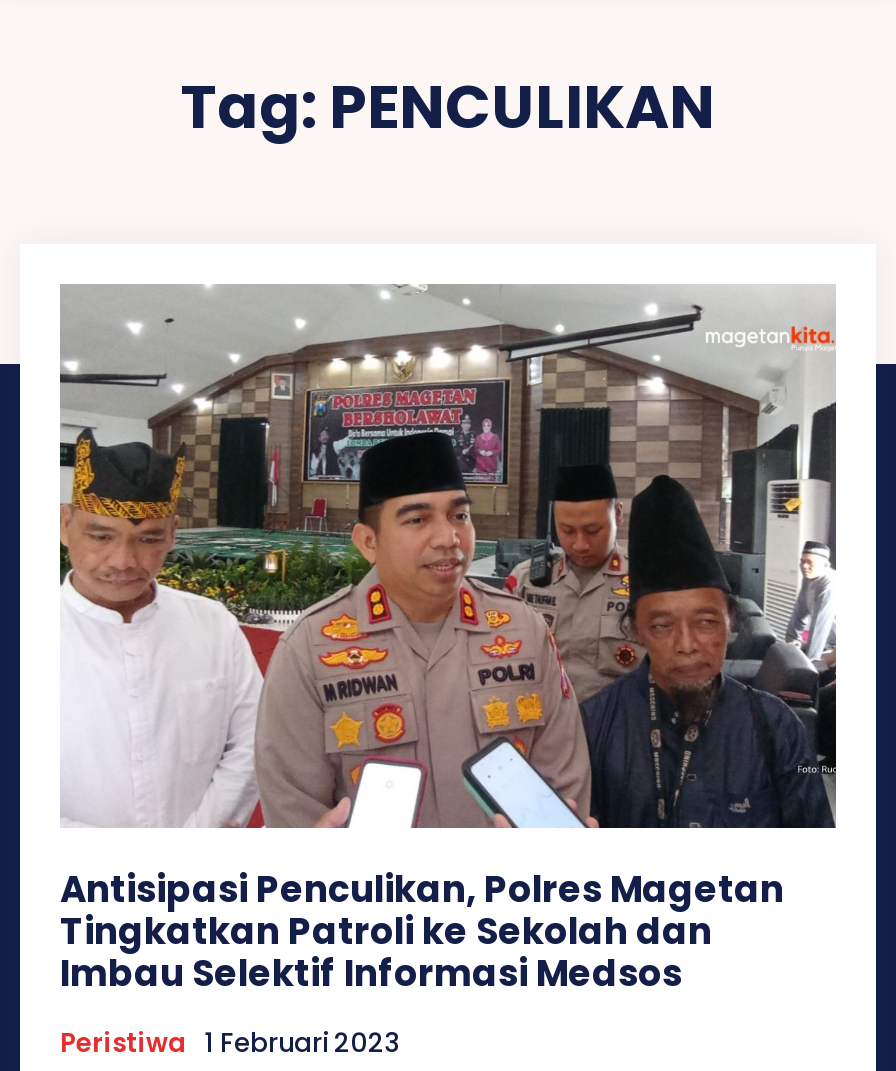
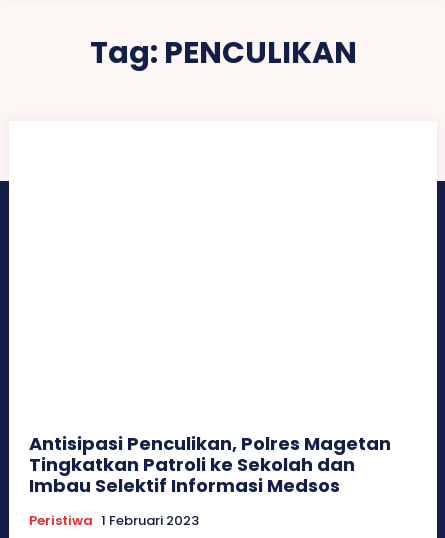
[58,284,838,830] [image] -> none

